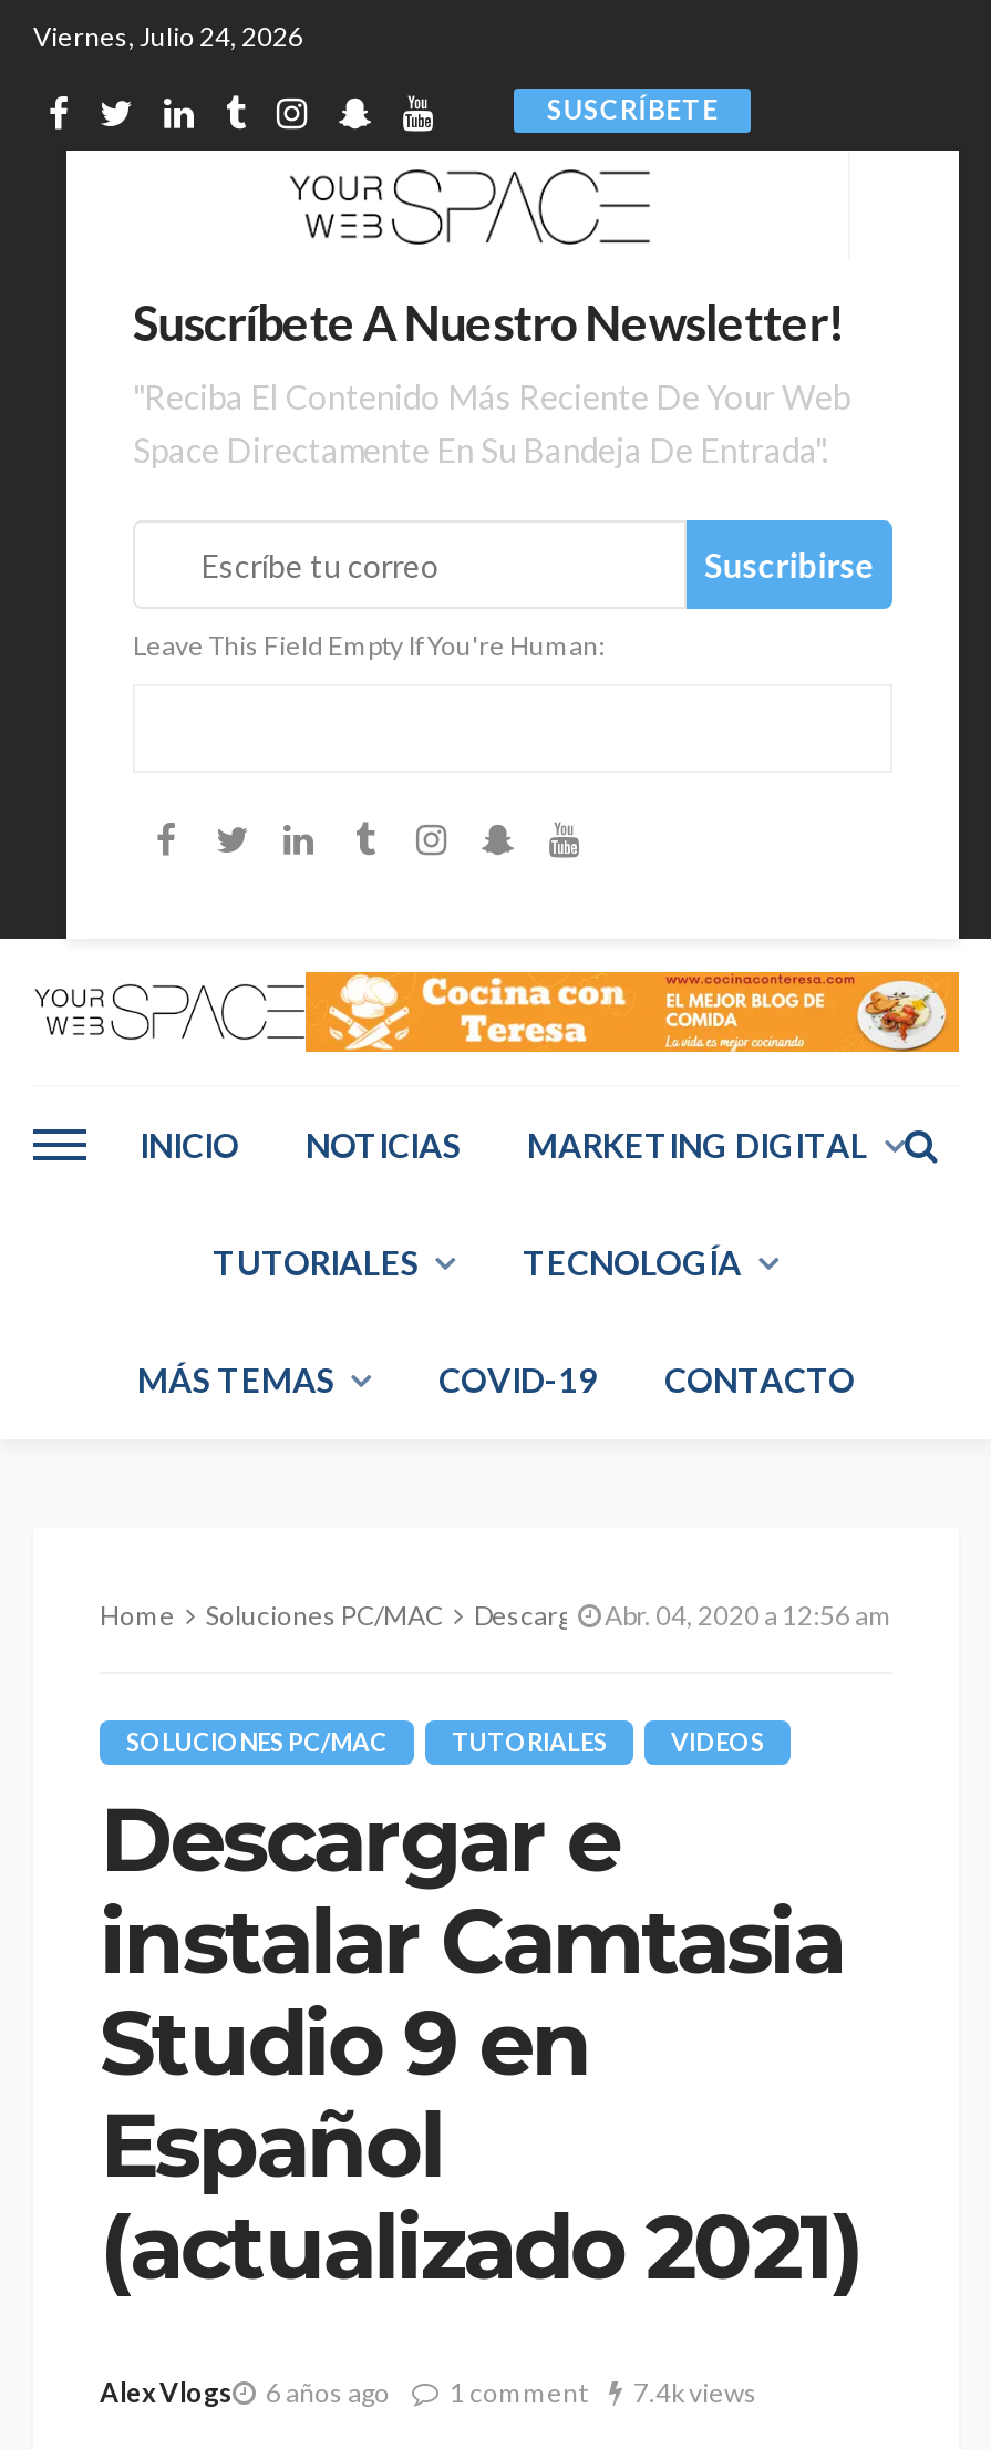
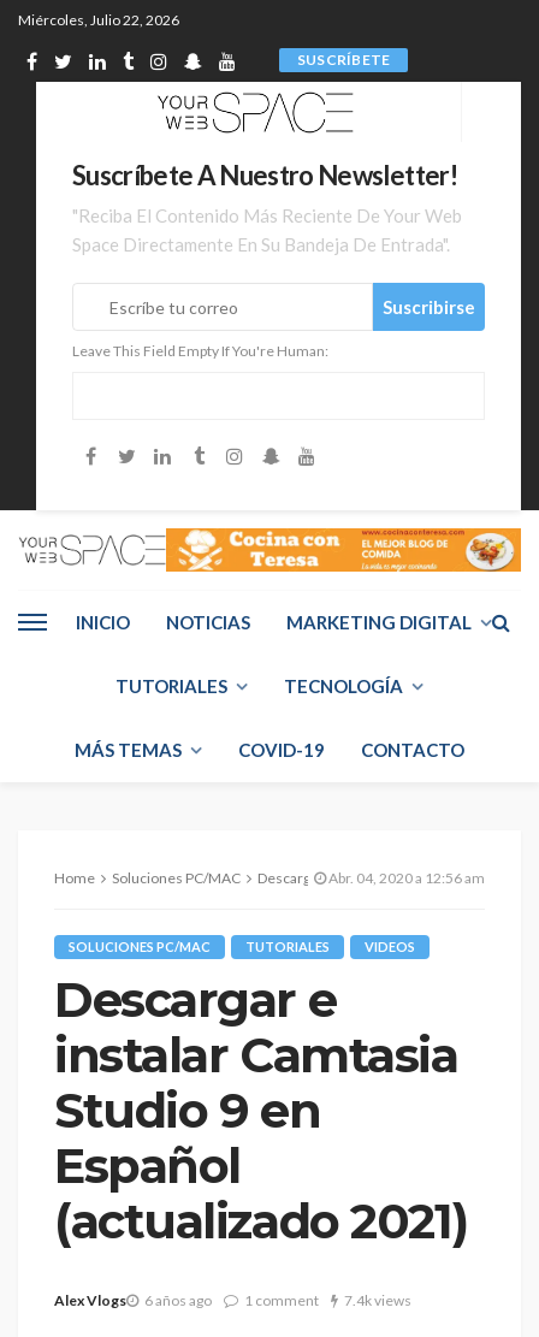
[33,20,303,53] Viernes, Julio 24, 2026 -> [18,11,179,29] Miércoles, Julio 22, 2026

